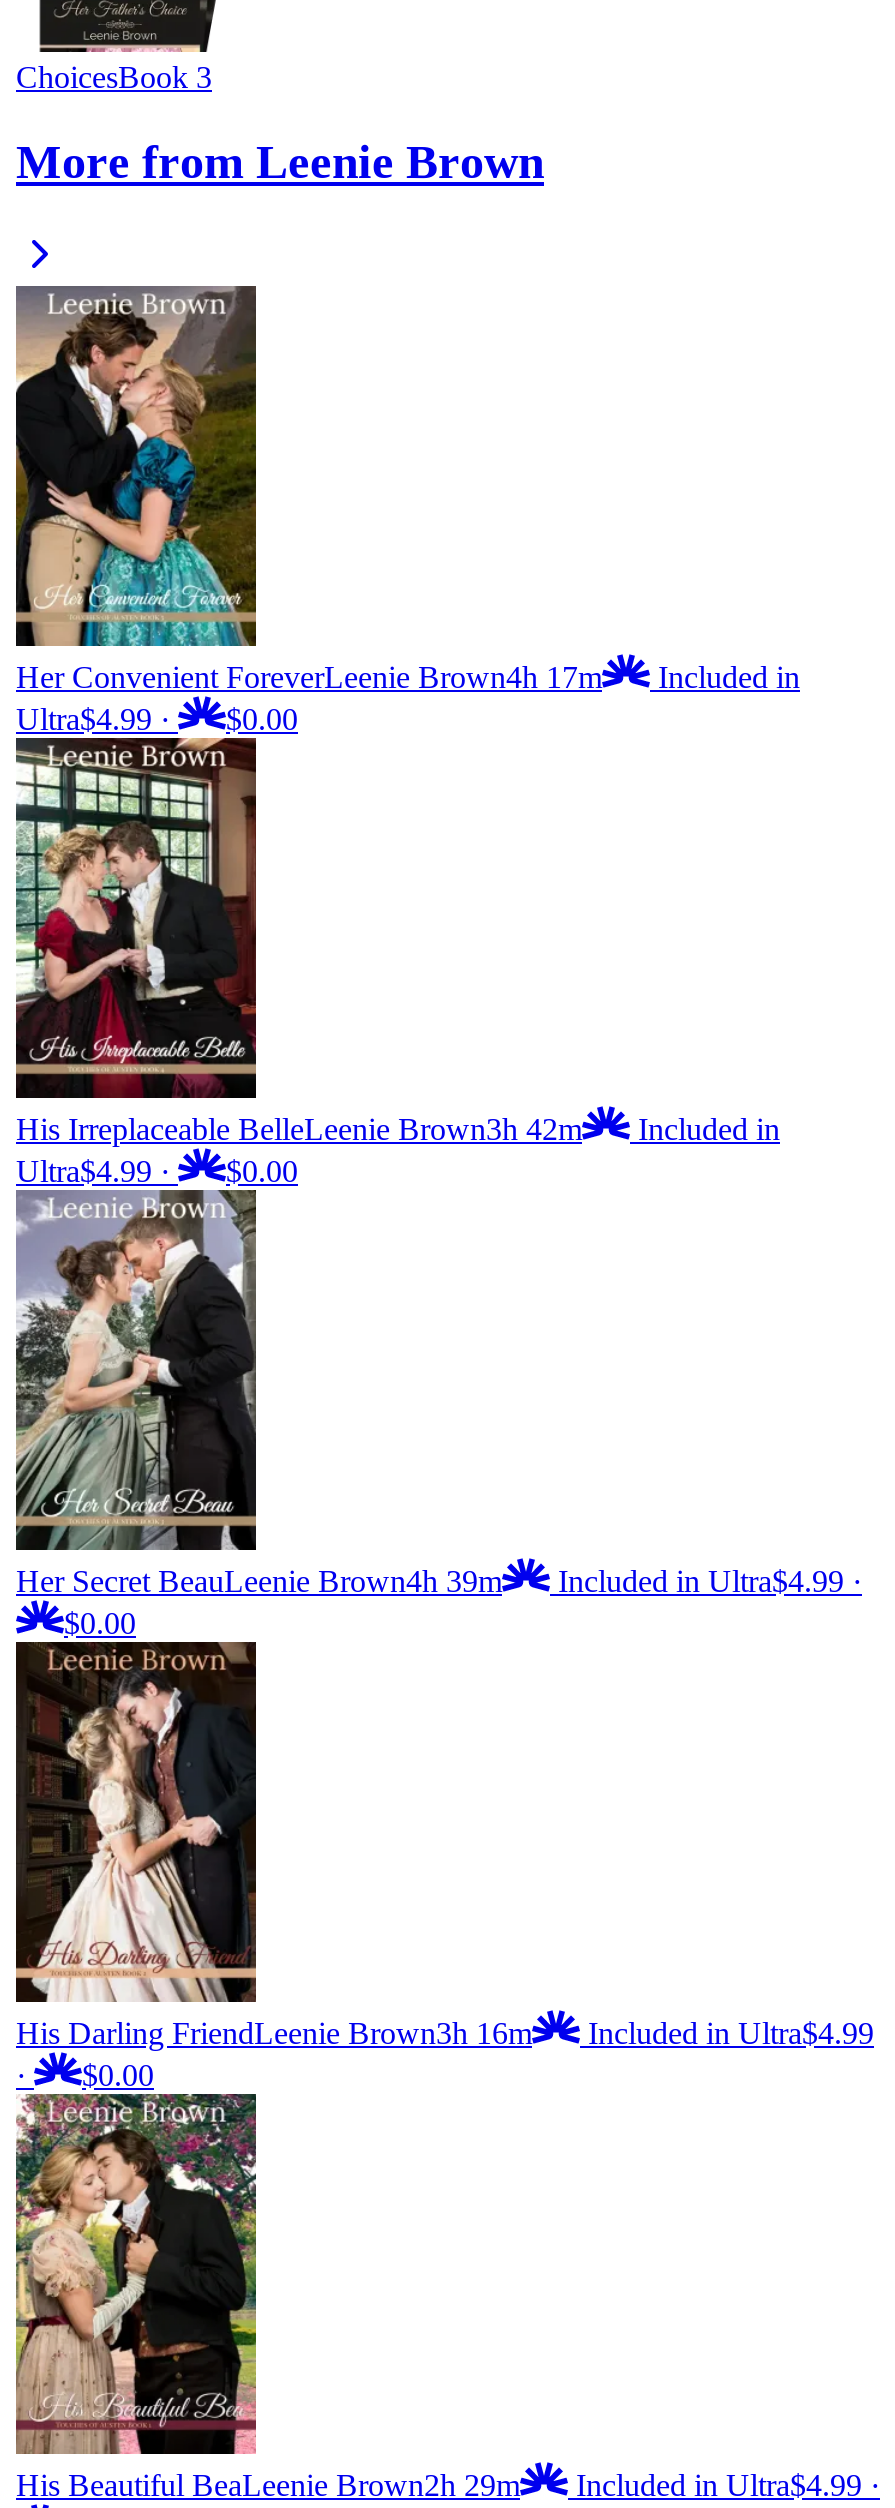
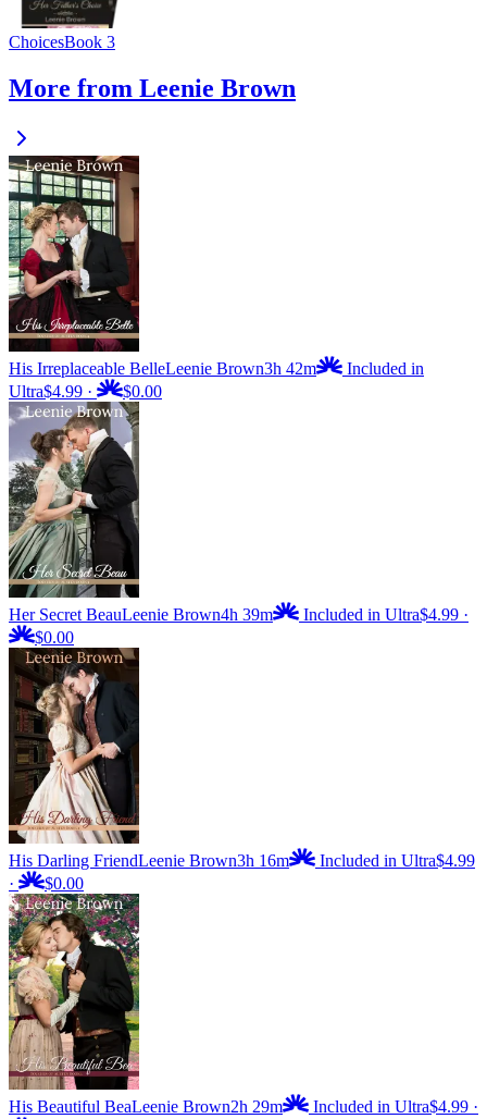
[14,284,800,736] [image] | Her Convenient ForeverLeenie Brown4h 17m | Included in | Ultra$4.99 · | $0.00 -> none

